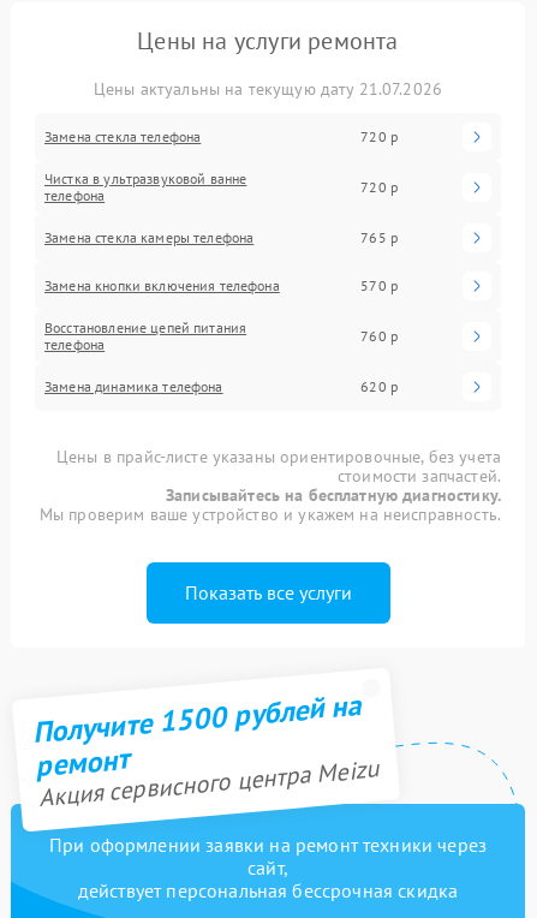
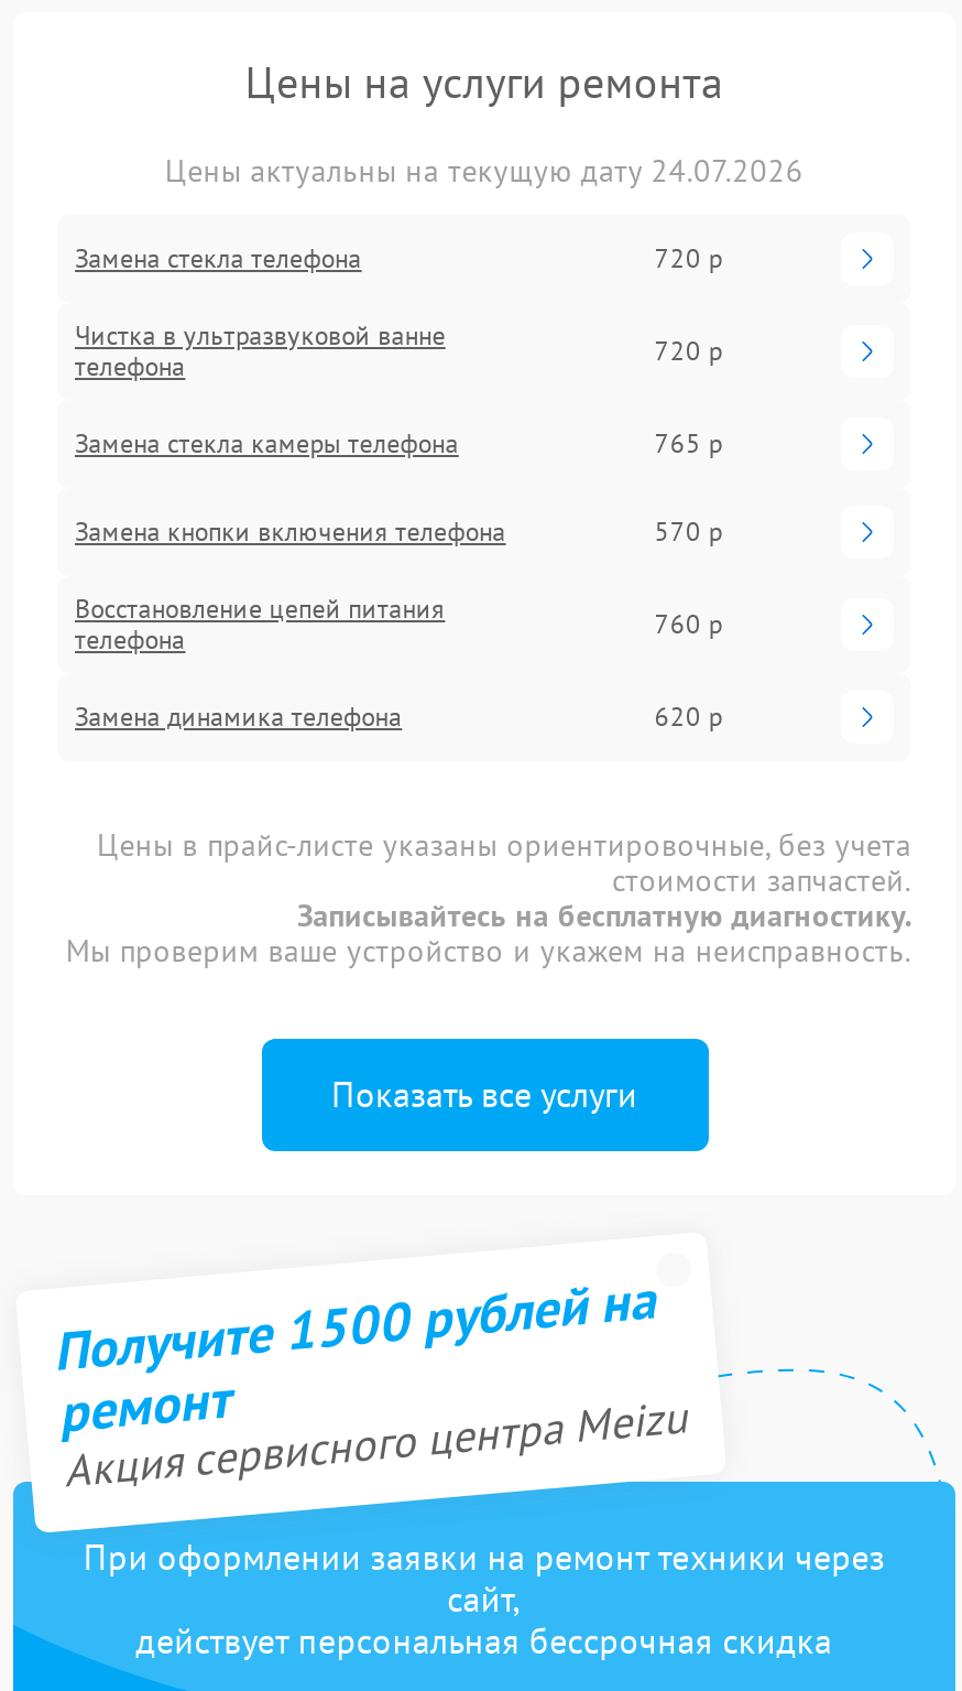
[94,78,442,100] Цены актуальны на текущую дату 21.07.2026 -> [165,151,804,190] Цены актуальны на текущую дату 24.07.2026

